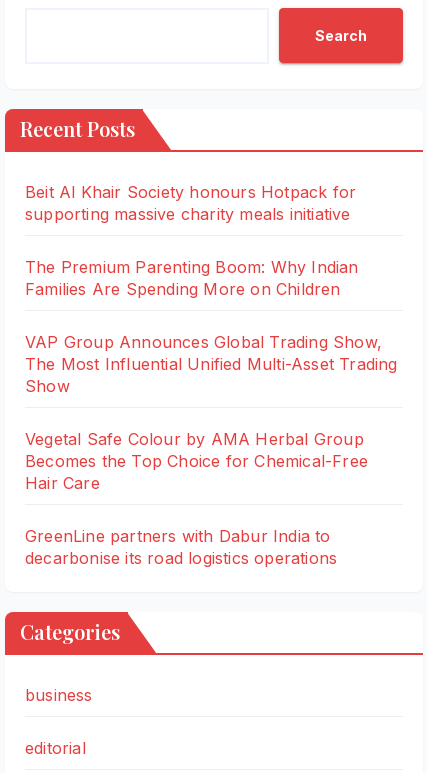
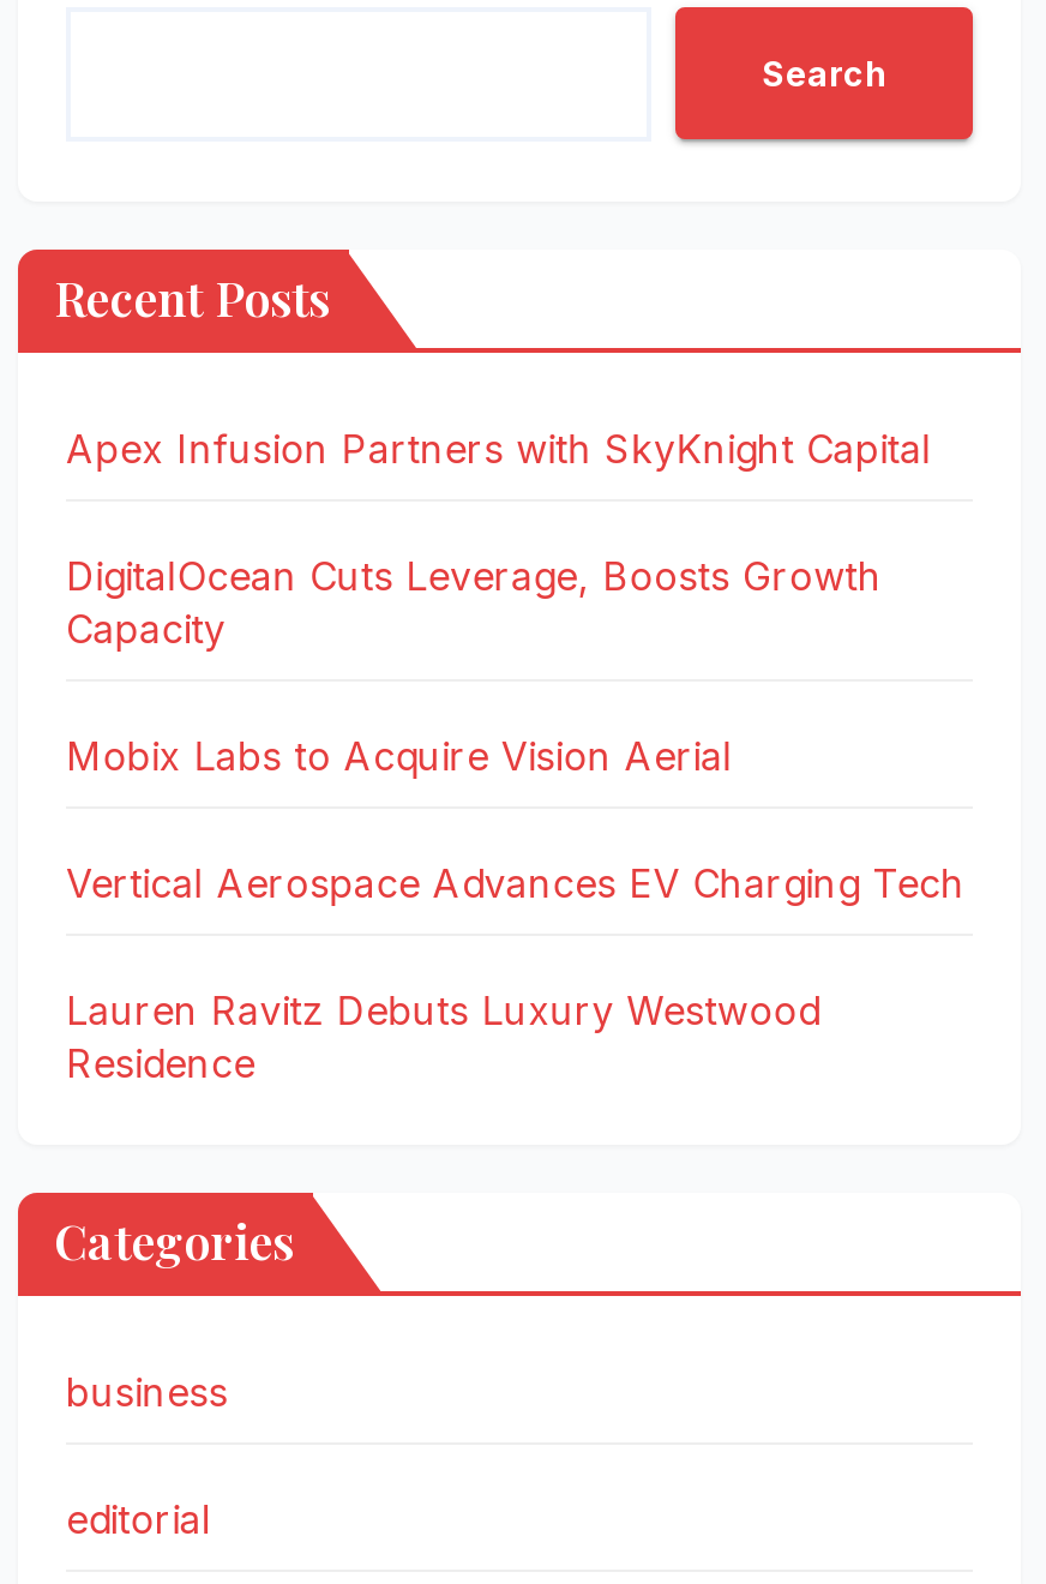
[25,182,356,224] Beit Al Khair Society honours Hotpack for | supporting massive charity meals initiative -> [66,426,932,474] Apex Infusion Partners with SkyKnight Capital
[25,257,359,299] The Premium Parenting Boom: Why Indian | Families Are Spending More on Children -> [66,553,882,654] DigitalOcean Cuts Leverage, Boosts Growth | Capacity
[25,332,398,396] VAP Group Announces Global Trading Show, | The Most Influential Unified Multi-Asset Trading | Show -> [66,733,733,781] Mobix Labs to Acquire Vision Aerial
[25,429,368,493] Vegetal Safe Colour by AMA Herbal Group | Becomes the Top Choice for Chemical-Free | Hair Care -> [66,860,965,908] Vertical Aerospace Advances EV Charging Tech
[25,526,337,568] GreenLine partners with Dabur India to | decarbonise its road logistics operations -> [66,987,820,1088] Lauren Ravitz Debuts Luxury Westwood | Residence

